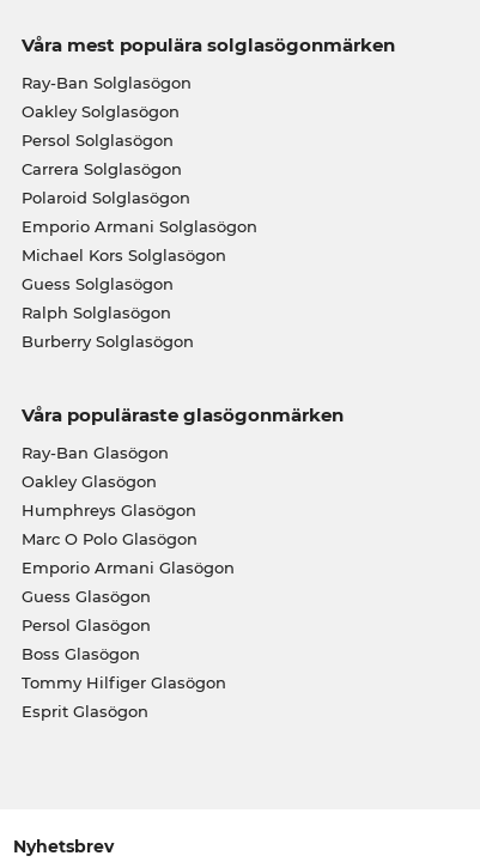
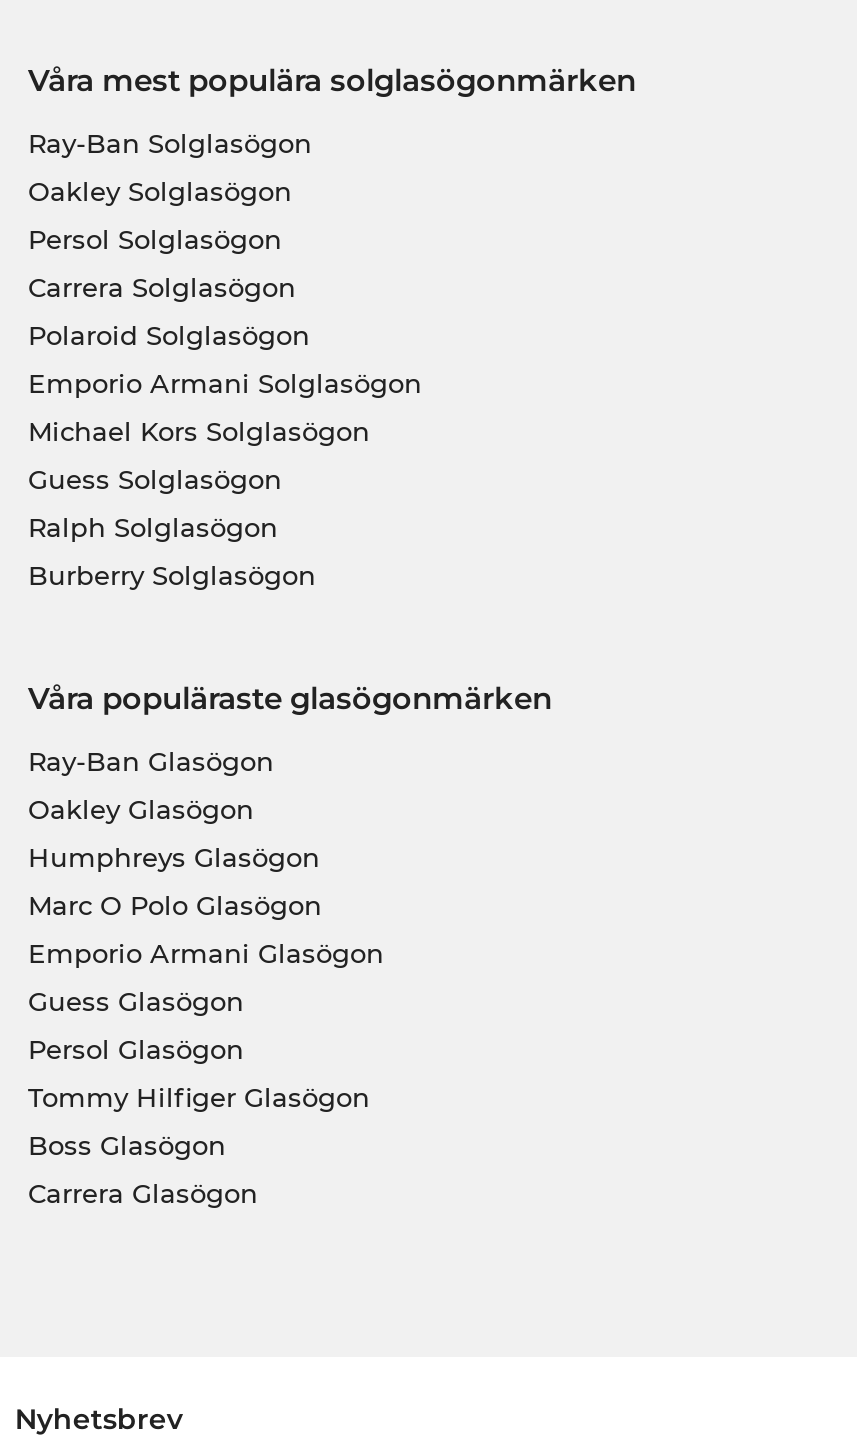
moved [21,644,139,663] -> [28,1129,226,1161]: Boss Glasögon
moved [21,673,226,692] -> [28,1081,370,1113]: Tommy Hilfiger Glasögon
[21,702,148,721] Esprit Glasögon -> [28,1177,258,1209] Carrera Glasögon

